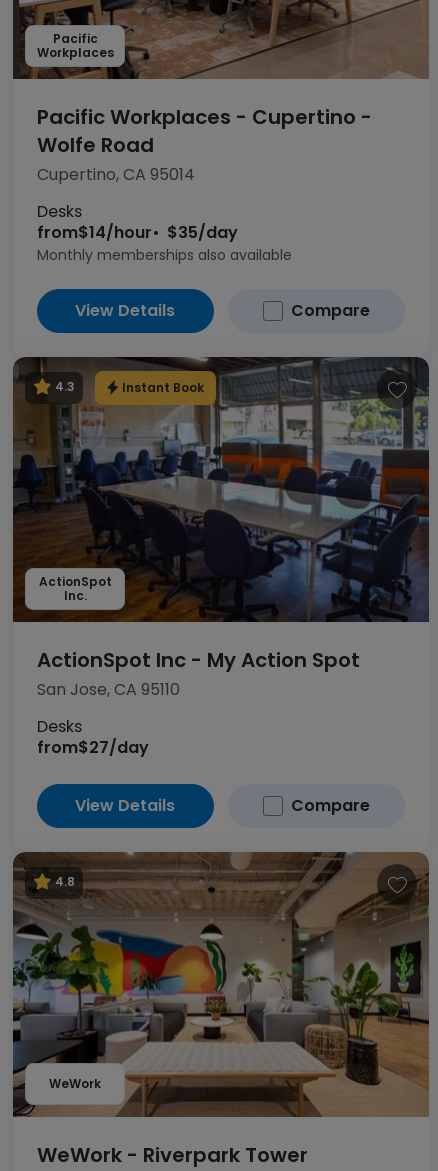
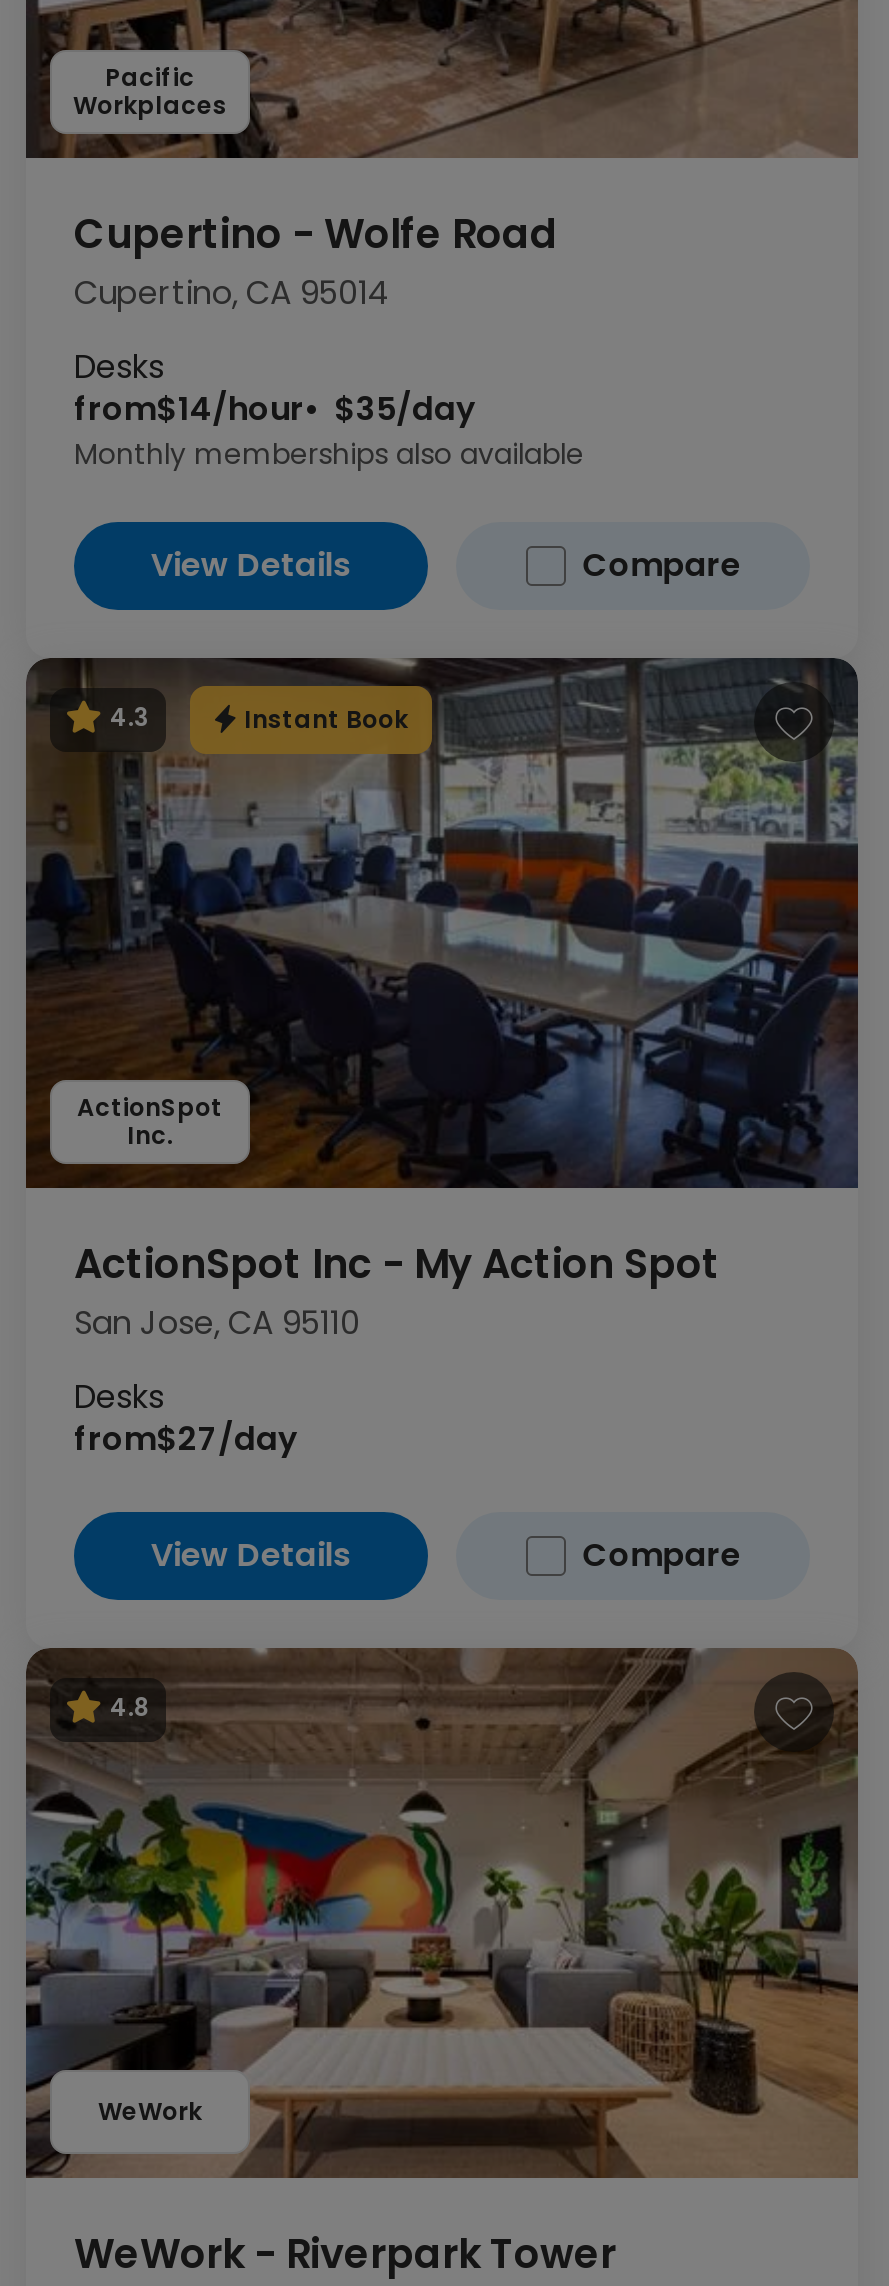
[37,103,372,159] Pacific Workplaces - Cupertino - | Wolfe Road -> [74,206,558,262] Cupertino - Wolfe Road

